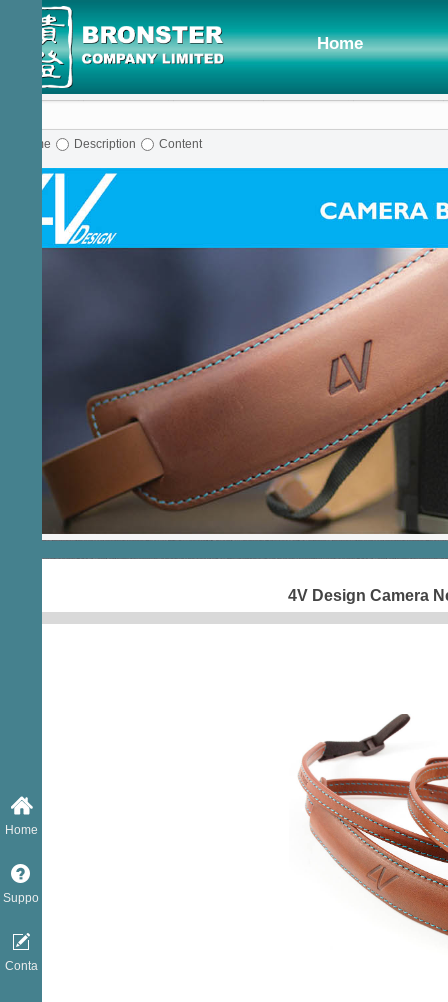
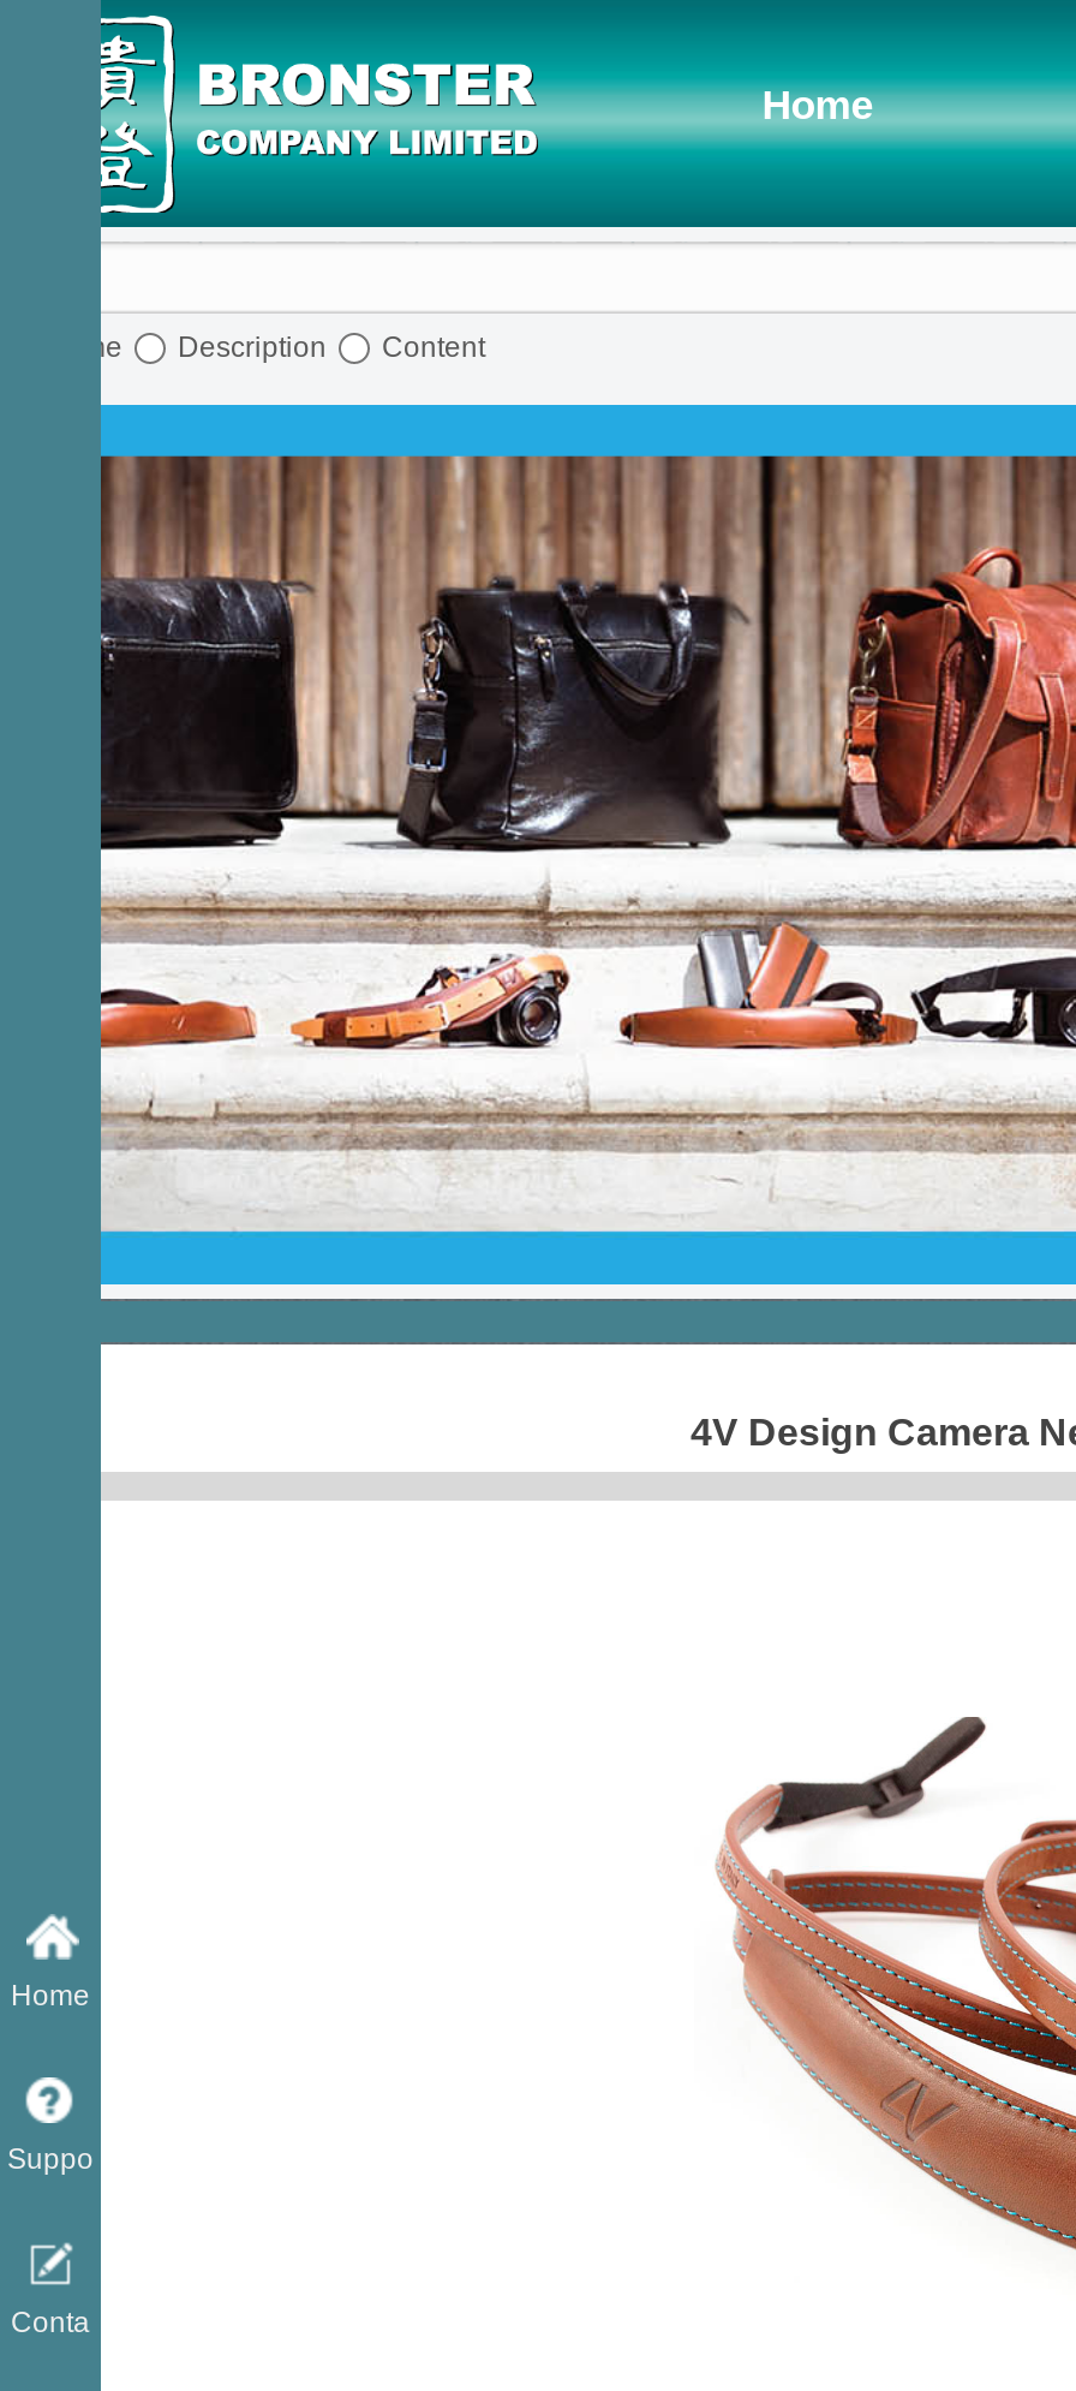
[41,170,445,535] [image] -> [98,412,1069,1287] [image]

